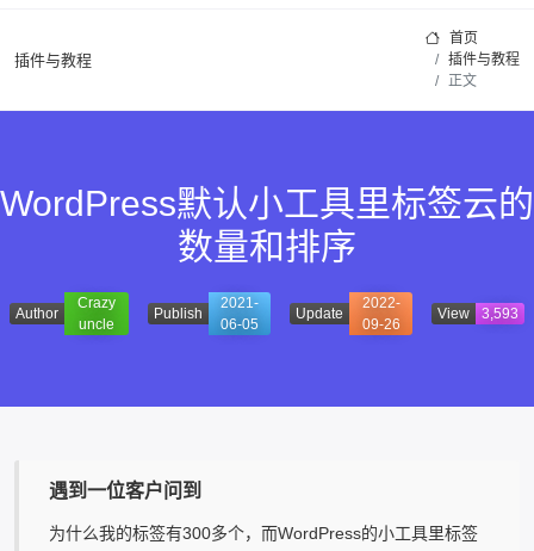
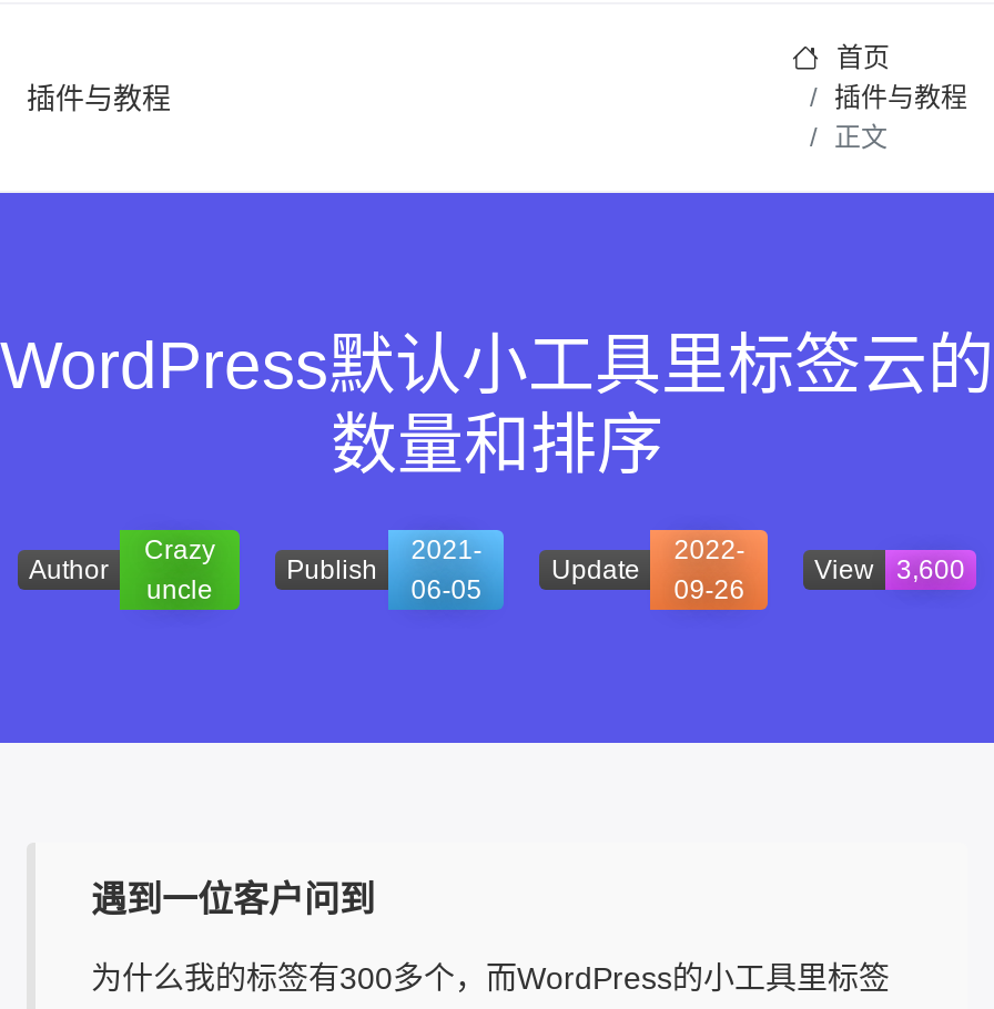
[437,305,519,322] View 3,593 -> [814,554,965,585] View 3,600

